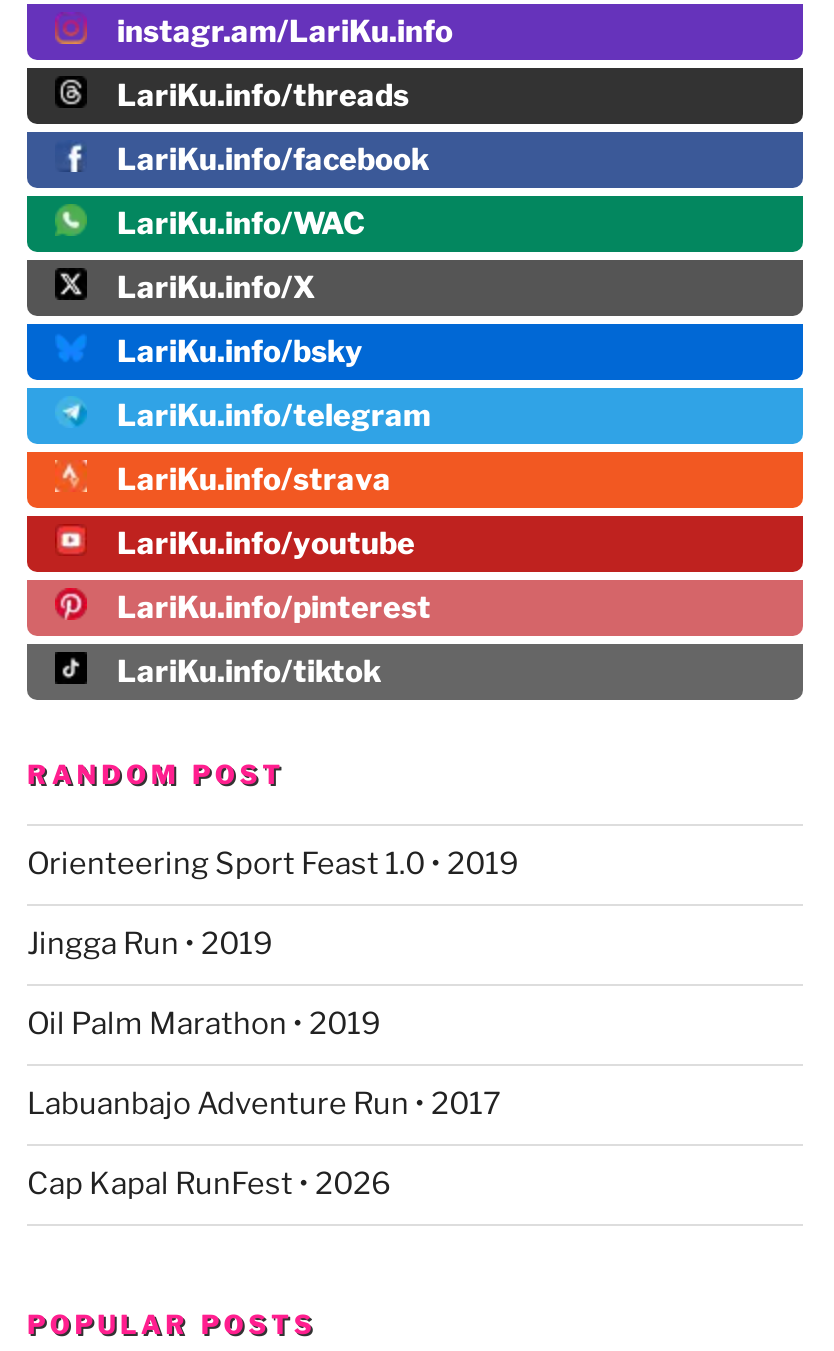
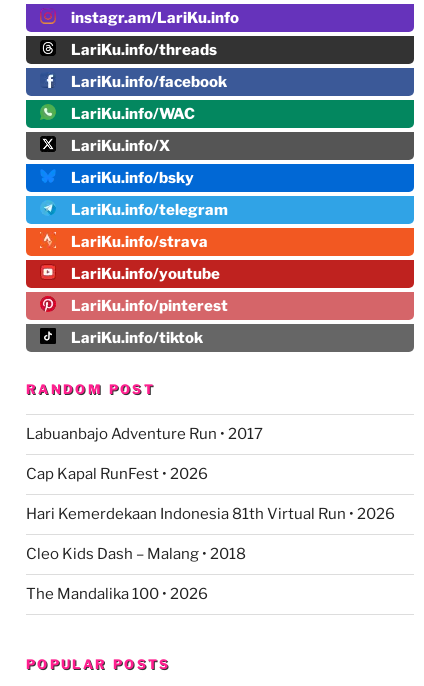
[27,846,519,1042] Orienteering Sport Feast 1.0 • 2019 | Jingga Run • 2019 | Oil Palm Marathon • 2019 -> none
moved [27,1086,501,1202] -> [26,425,263,483]: Labuanbajo Adventure Run • 2017 | Cap Kapal RunFest • 2026
none -> [26,505,395,603] Hari Kemerdekaan Indonesia 81th Virtual Run • 2026 | Cleo Kids Dash – Malang • 2018 | The Mandalika 100 • 2026

